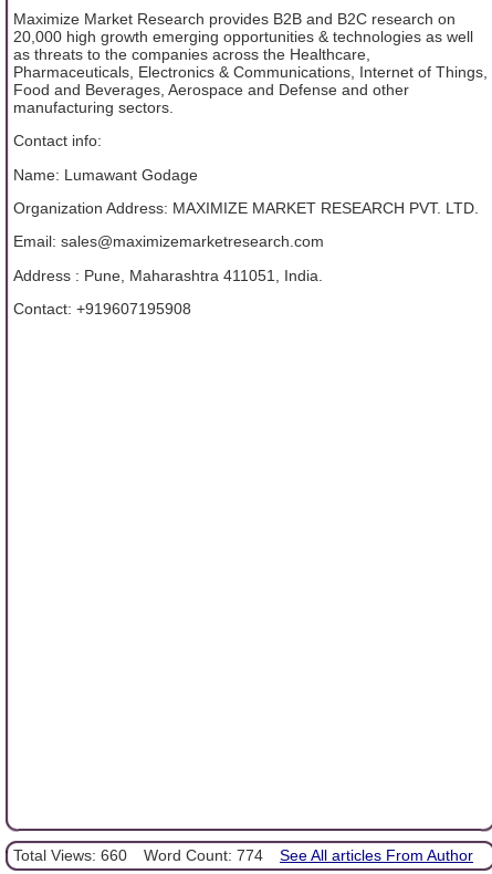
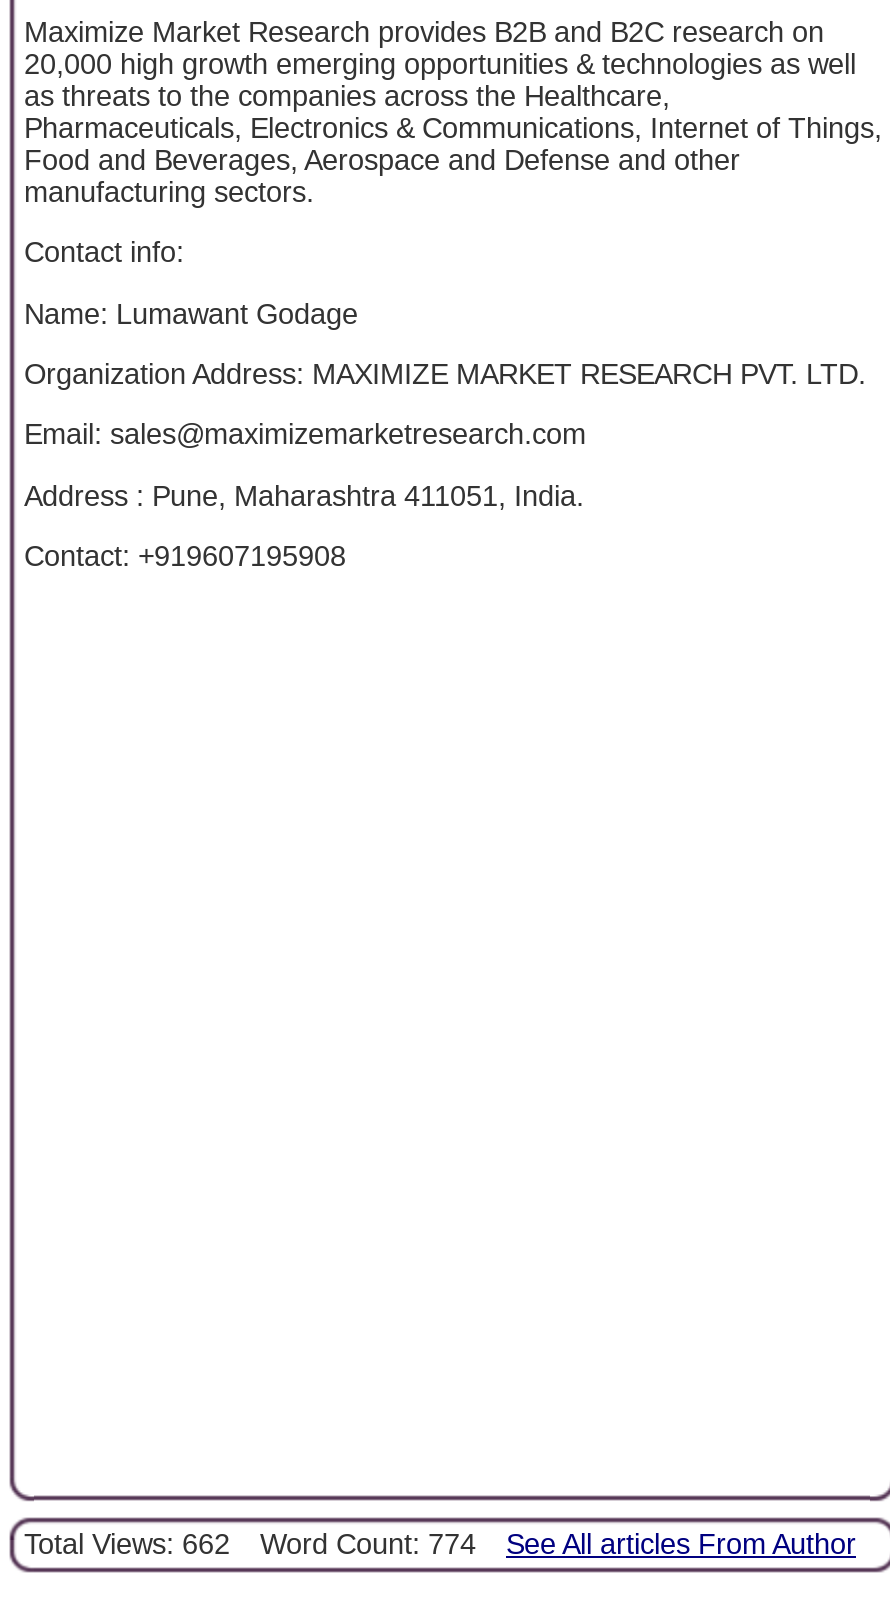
[13,846,473,863] Total Views: 660 Word Count: 774 See All articles From Author -> [24,1527,856,1559] Total Views: 662 Word Count: 774 See All articles From Author

